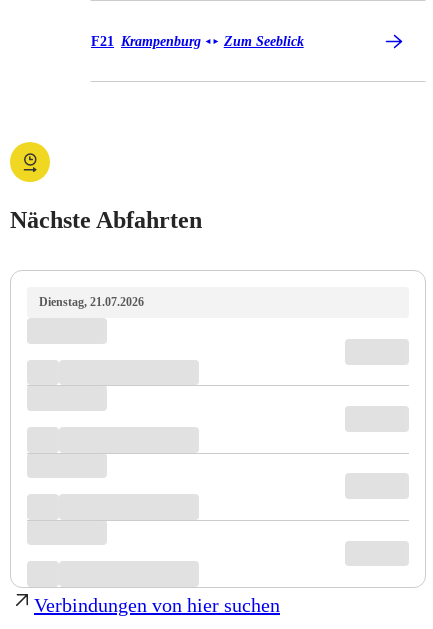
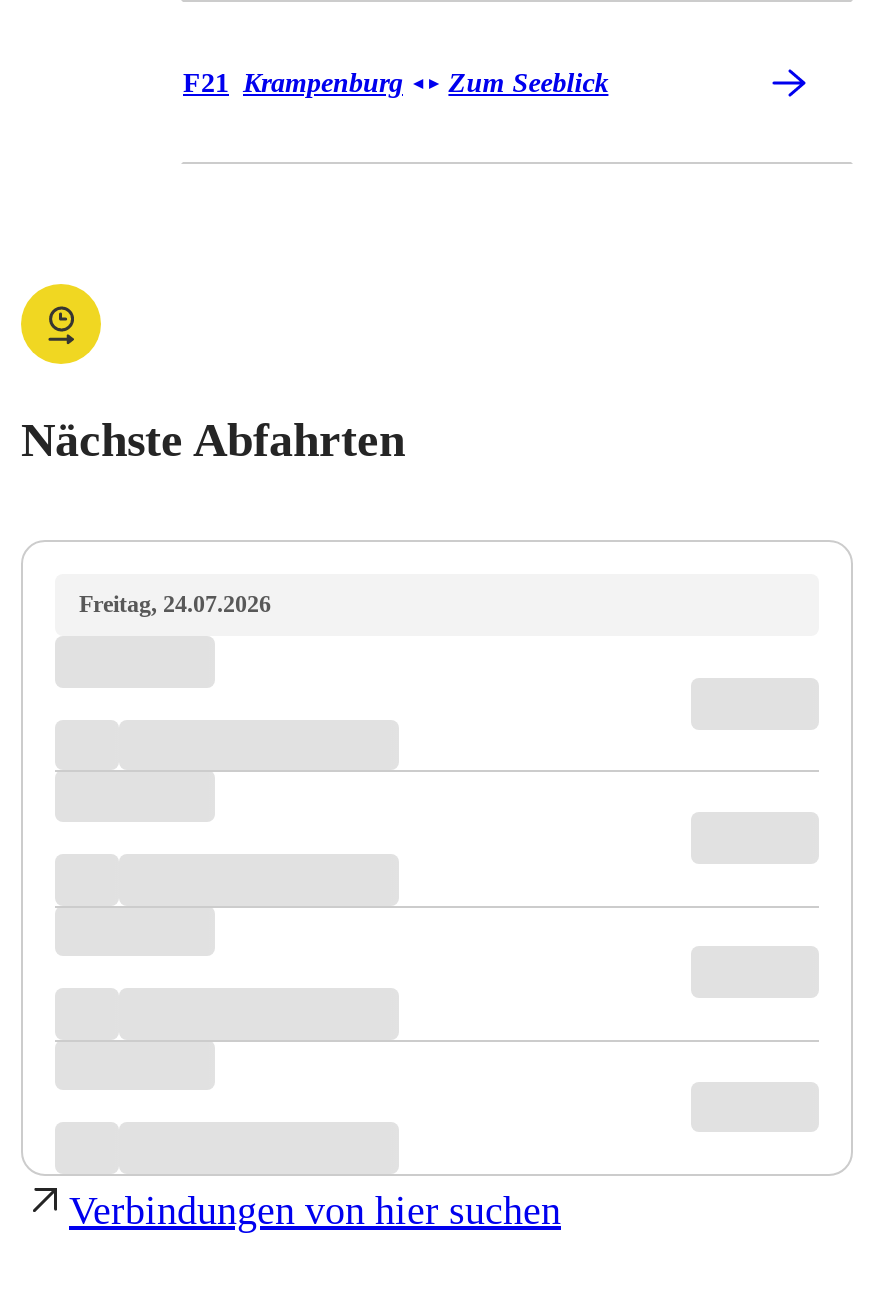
[39,295,144,309] Dienstag, 21.07.2026 -> [79,590,271,618] Freitag, 24.07.2026

